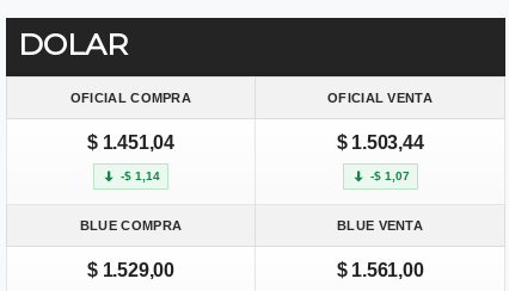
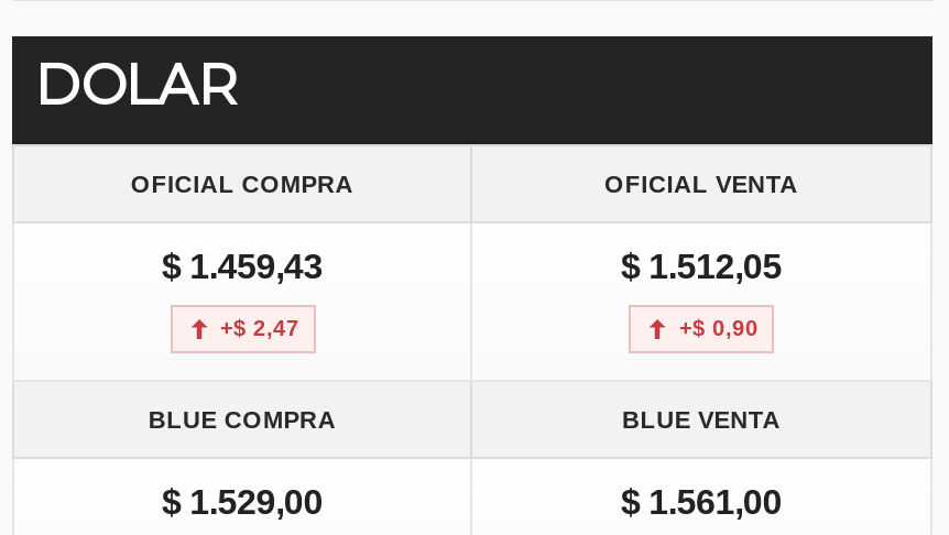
[87,133,174,153] $ 1.451,04 -> [162,247,323,284] $ 1.459,43
[336,133,424,153] $ 1.503,44 -> [621,247,782,284] $ 1.512,05
[121,169,160,183] -$ 1,14 -> [220,315,299,339] +$ 2,47
[370,169,409,183] -$ 1,07 -> [679,315,759,339] +$ 0,90

